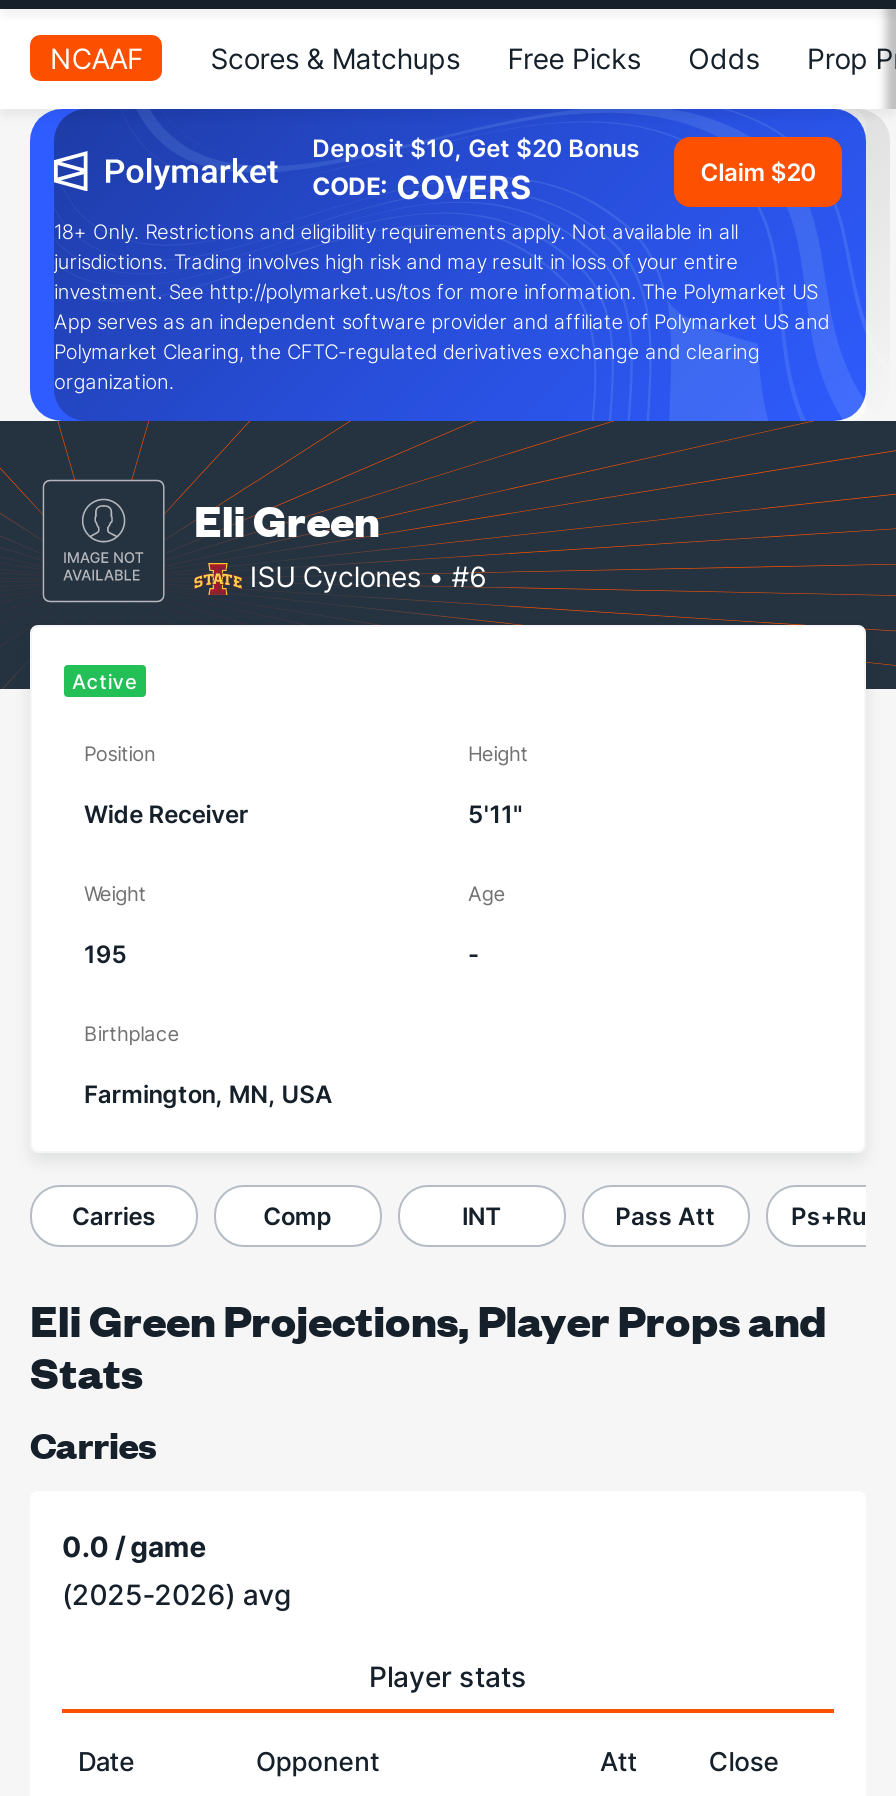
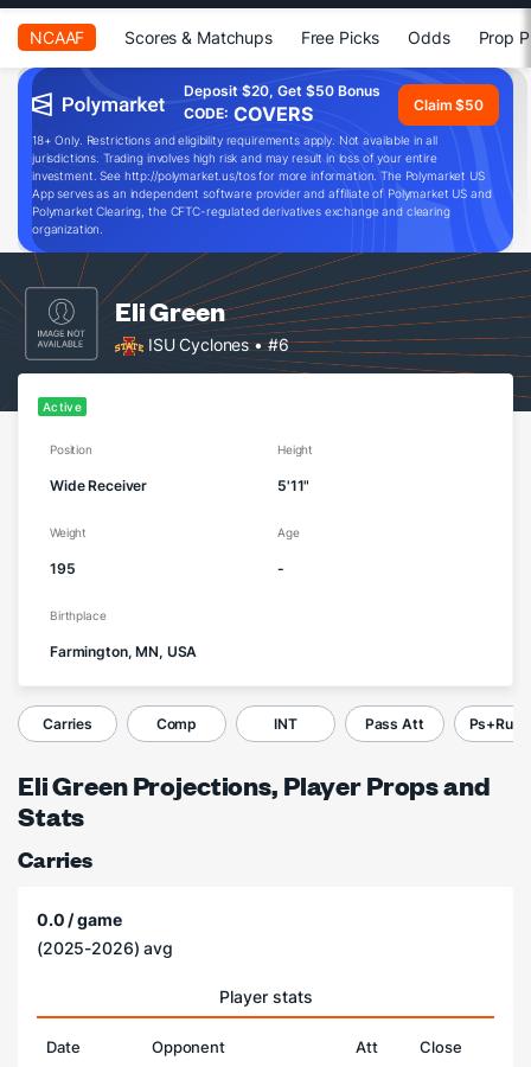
[312,133,640,163] Deposit $10, Get $20 Bonus -> [183,82,380,100] Deposit $20, Get $50 Bonus
[700,156,816,186] Claim $20 -> [414,95,484,113] Claim $50

